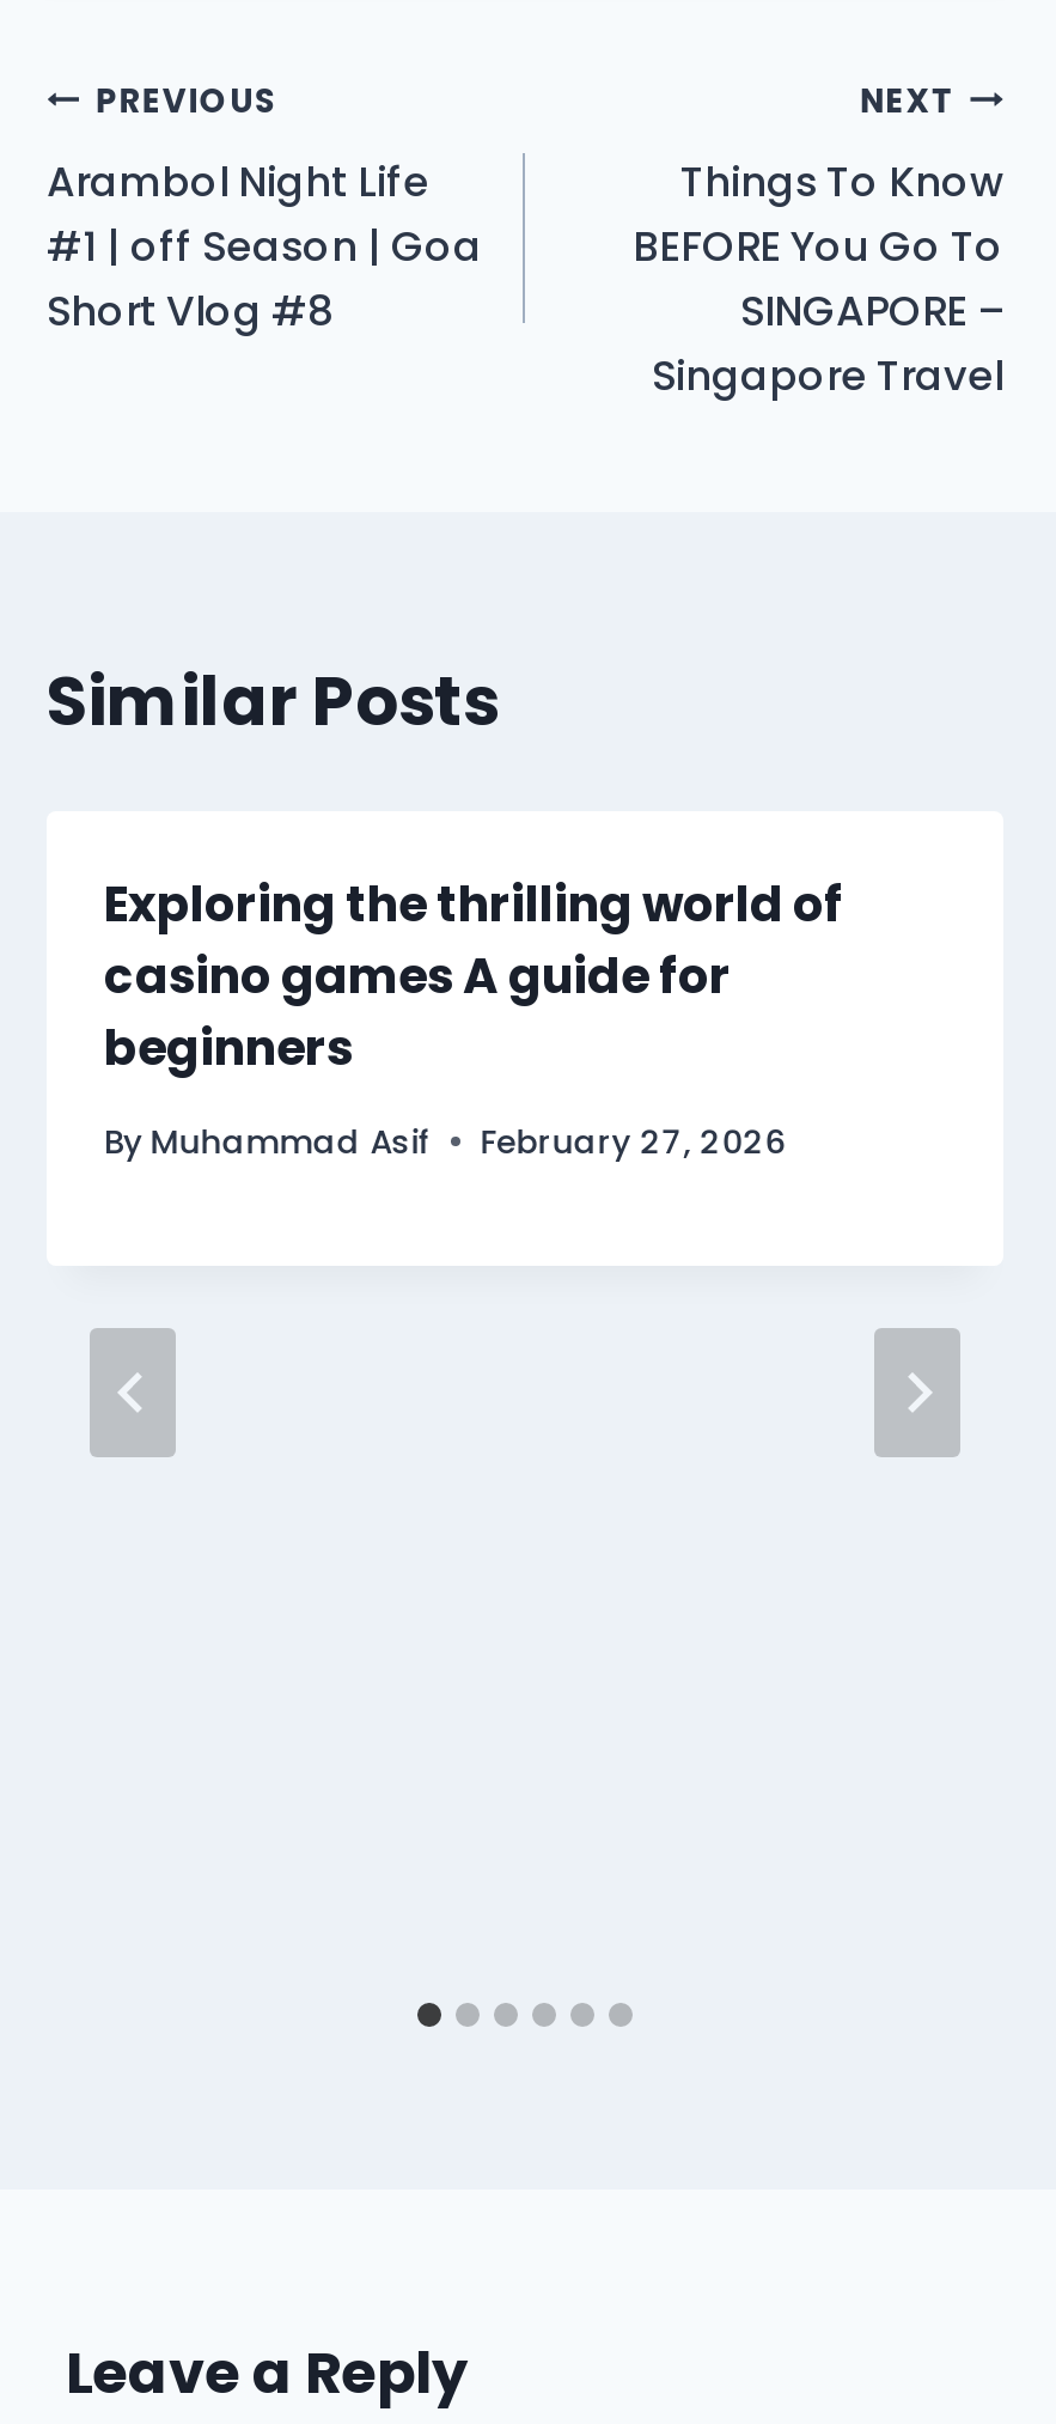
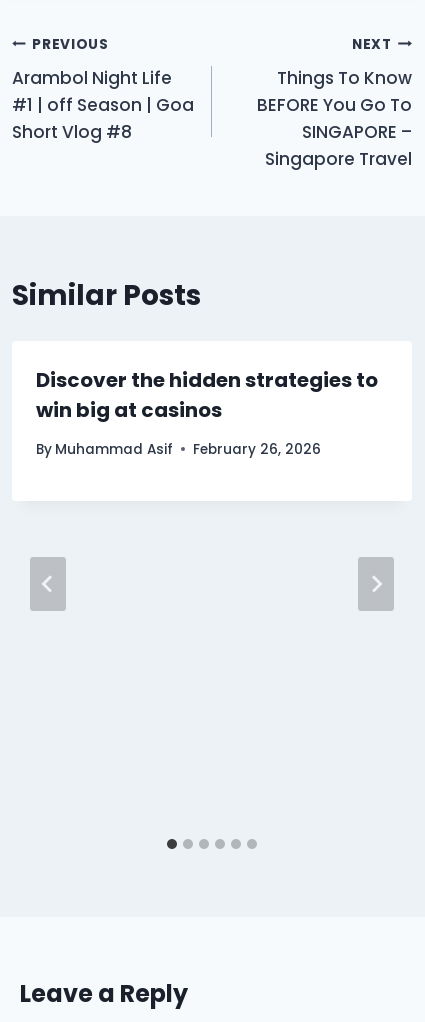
[104,871,843,1082] Exploring the thrilling world of | casino games A guide for | beginners -> [36,366,378,424] Discover the hidden strategies to | win big at casinos
[104,1119,786,1165] By Muhammad Asif February 27, 2026 -> [36,440,321,459] By Muhammad Asif February 26, 2026
moved [104,1119,432,1165] -> [36,440,173,459]: By Muhammad Asif

